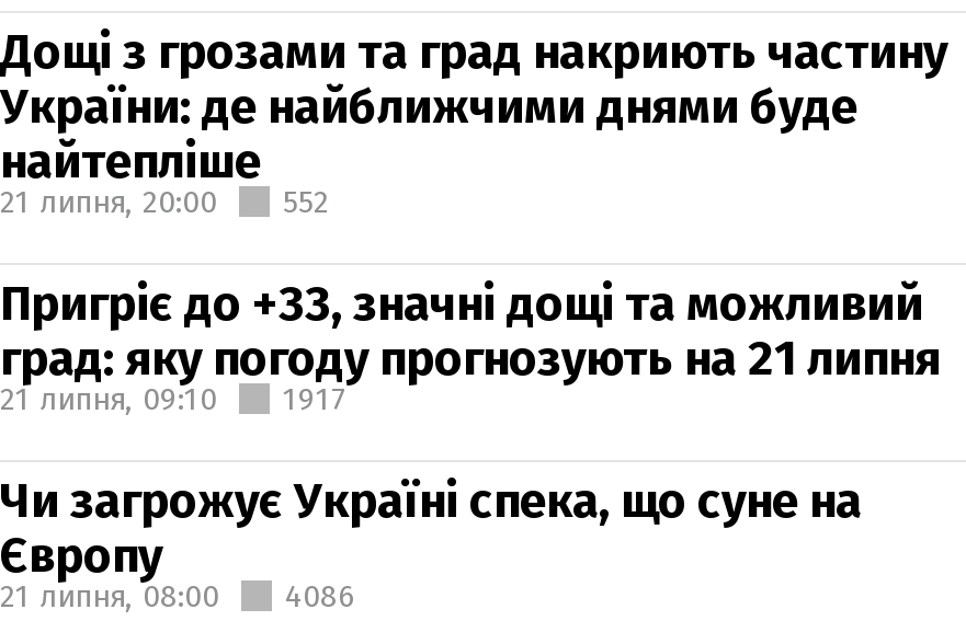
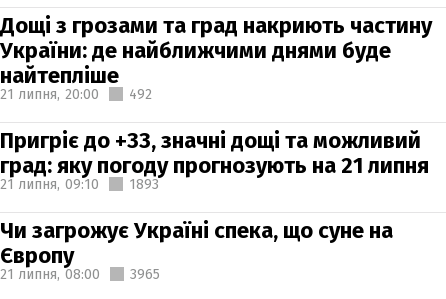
[0,183,329,220] 21 липня, 20:00 552 -> [0,85,152,102] 21 липня, 20:00 492
[283,380,346,417] 1917 -> [129,175,159,192] 1893
[0,577,355,614] 21 липня, 08:00 4086 -> [0,265,160,282] 21 липня, 08:00 3965

